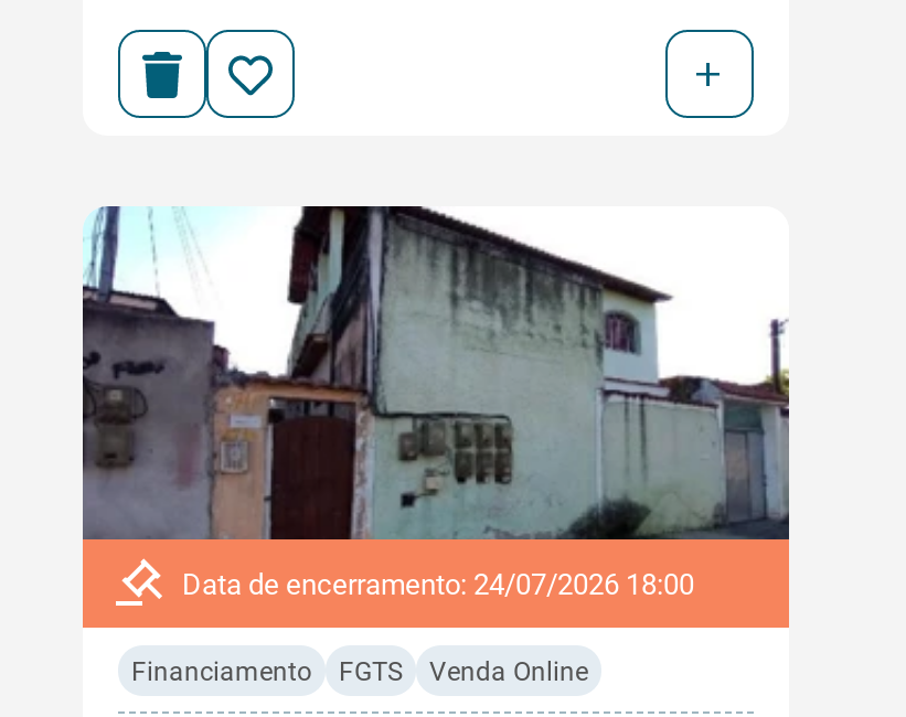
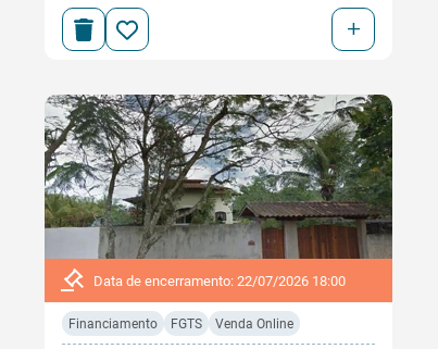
[81,204,789,600] [image] | Data de encerramento: 24/07/2026 18:00 -> [43,94,393,289] [image] | Data de encerramento: 22/07/2026 18:00

